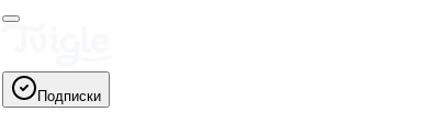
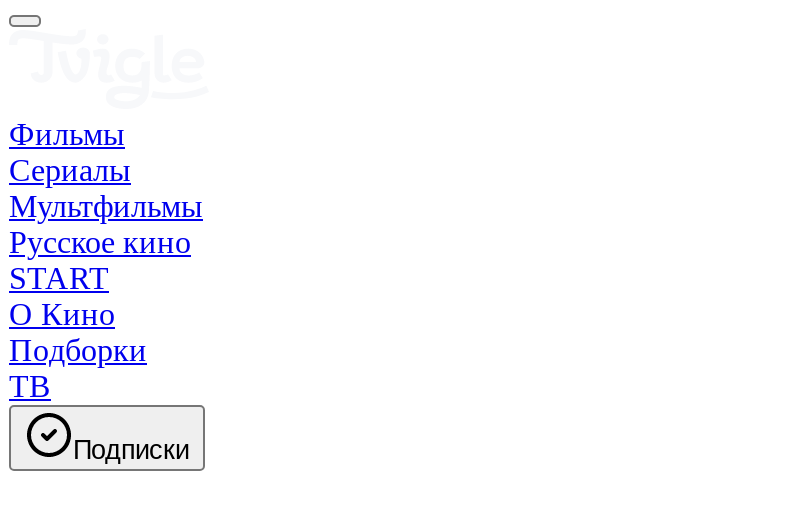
none -> [9,117,203,403] Фильмы | Сериалы | Мультфильмы | Русское кино | START | О Кино | Подборки | ТВ

